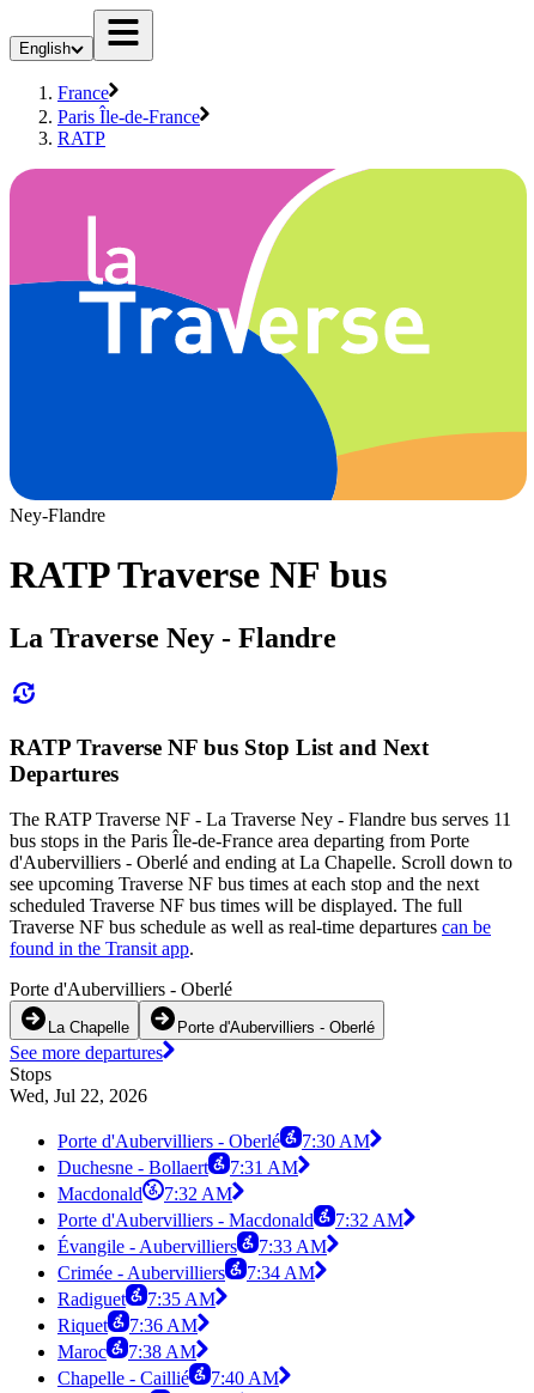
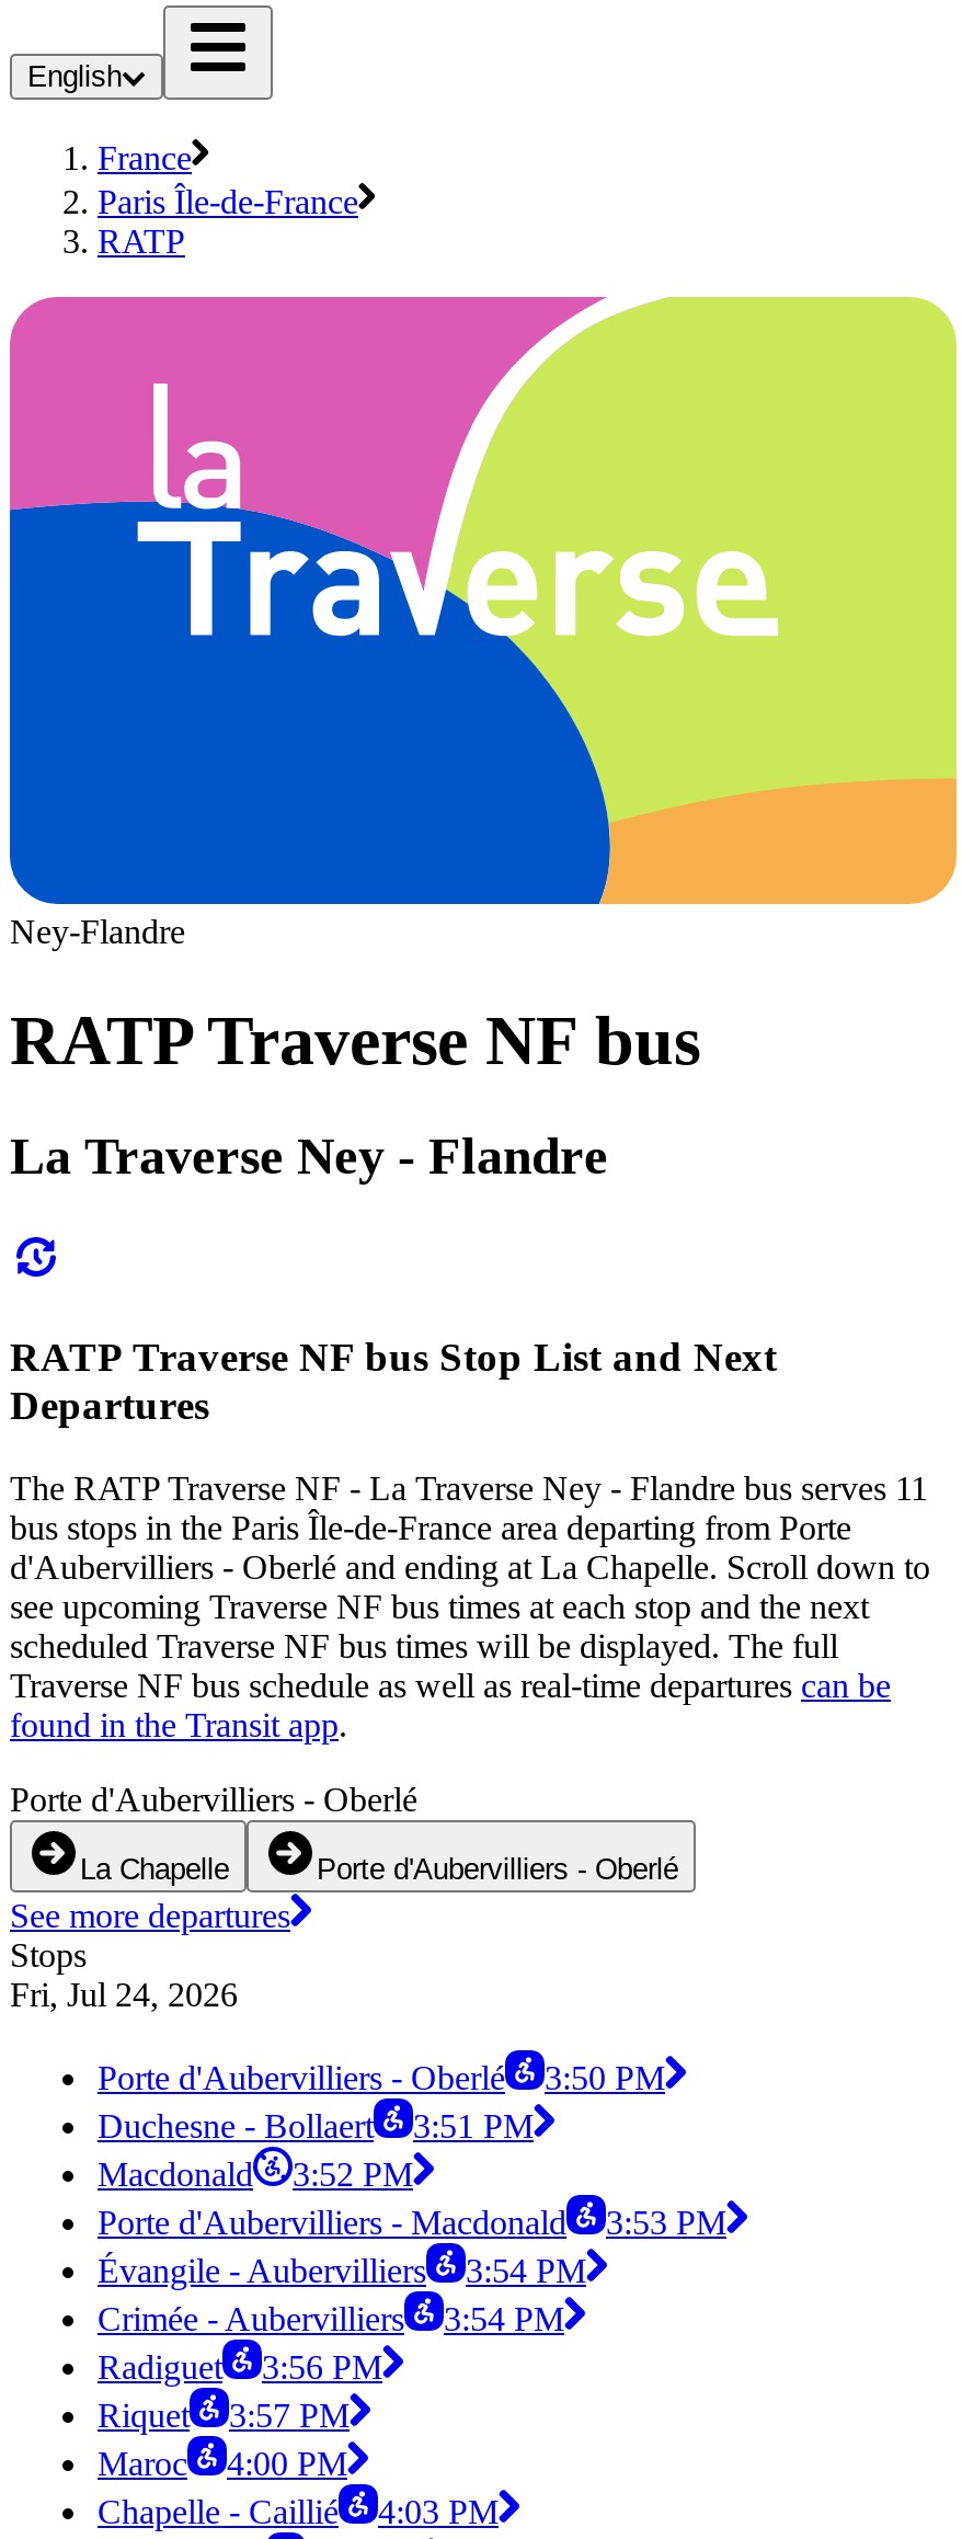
[10,1086,147,1106] Wed, Jul 22, 2026 -> [10,1977,238,2014] Fri, Jul 24, 2026
[57,1131,370,1152] Porte d'Aubervilliers - Oberlé 7:30 AM -> [98,2060,665,2097] Porte d'Aubervilliers - Oberlé 3:50 PM
[57,1158,298,1178] Duchesne - Bollaert 7:31 AM -> [98,2108,534,2145] Duchesne - Bollaert 3:51 PM
[57,1184,232,1204] Macdonald 7:32 AM -> [98,2156,413,2194] Macdonald 3:52 PM
[57,1210,403,1231] Porte d'Aubervilliers - Macdonald 7:32 AM -> [98,2205,726,2242] Porte d'Aubervilliers - Macdonald 3:53 PM
[57,1237,327,1257] Évangile - Aubervilliers 7:33 AM -> [98,2253,586,2290] Évangile - Aubervilliers 3:54 PM
[57,1263,315,1283] Crimée - Aubervilliers 7:34 AM -> [98,2301,564,2338] Crimée - Aubervilliers 3:54 PM
[57,1289,216,1310] Radiguet 7:35 AM -> [98,2349,382,2386] Radiguet 3:56 PM
[57,1316,198,1336] Riquet 7:36 AM -> [98,2397,350,2435] Riquet 3:57 PM
[57,1342,196,1362] Maroc 7:38 AM -> [98,2446,347,2483] Maroc 4:00 PM
[57,1368,279,1389] Chapelle - Caillié 7:40 AM -> [98,2494,499,2531] Chapelle - Caillié 4:03 PM

